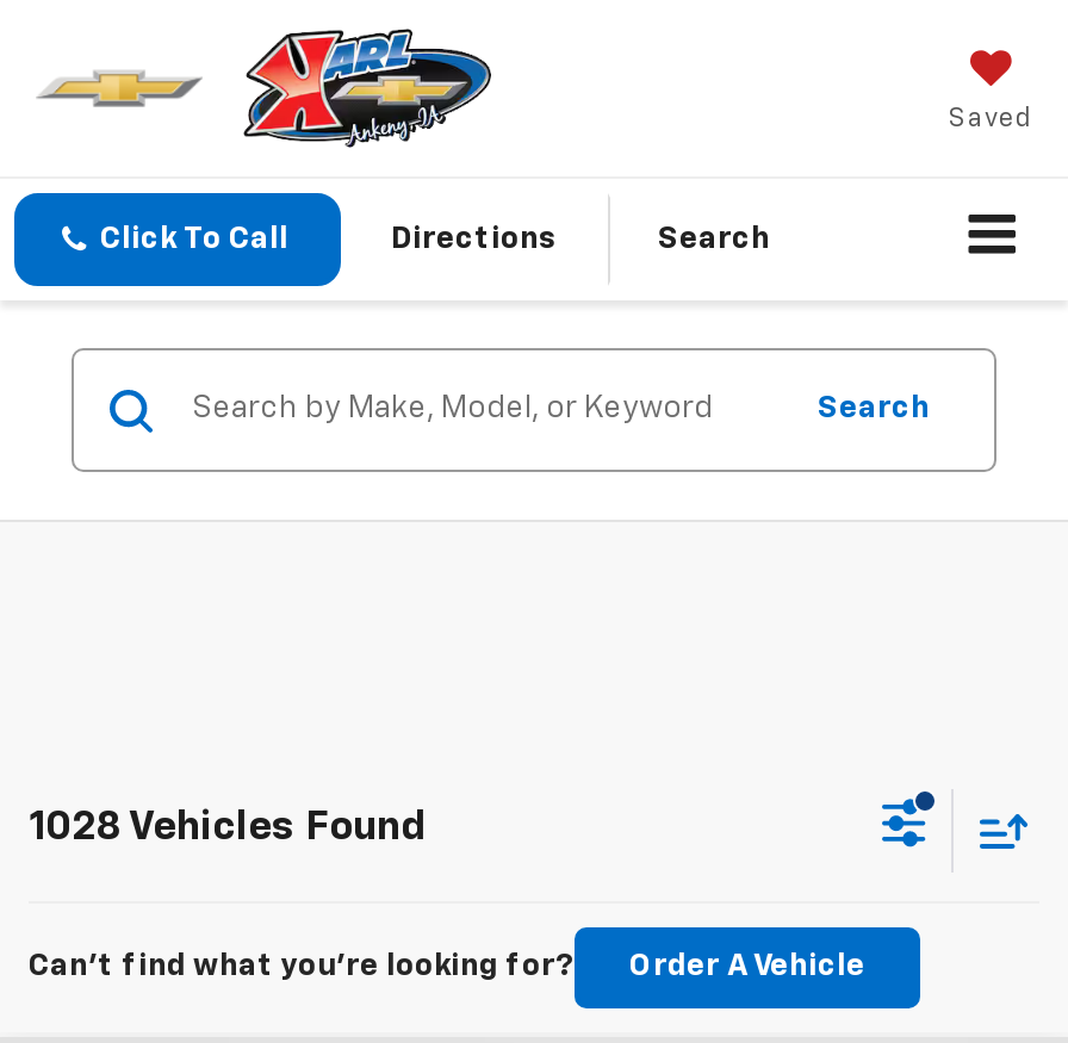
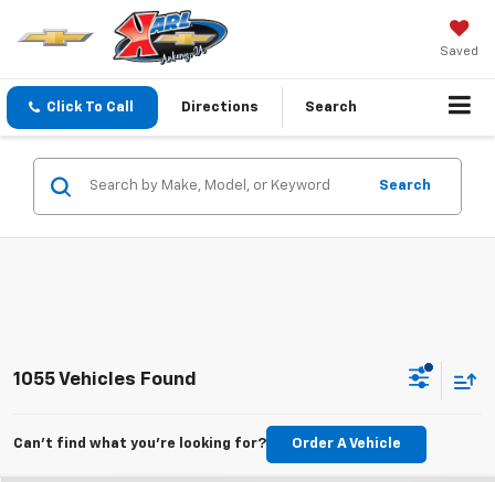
[29,808,427,849] 1028 Vehicles Found -> [13,371,197,389] 1055 Vehicles Found

